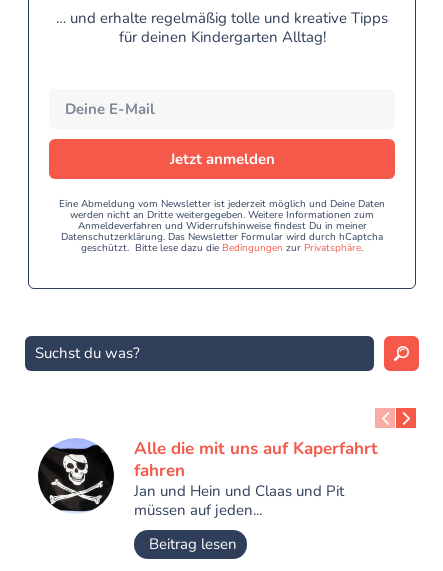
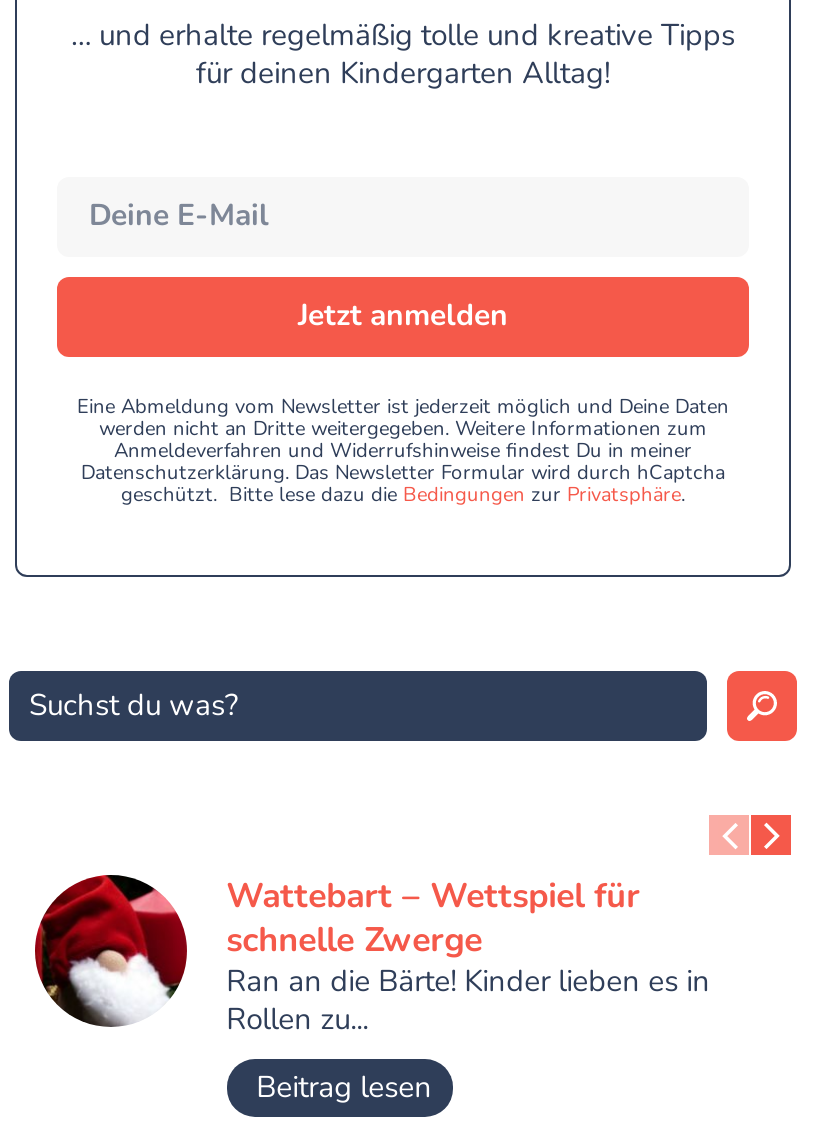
[37,437,378,520] [image] | Alle die mit uns auf Kaperfahrt | fahren | Jan und Hein und Claas und Pit | müssen auf jeden... -> [33,873,710,1040] [image] | Wattebart – Wettspiel für | schnelle Zwerge | Ran an die Bärte! Kinder lieben es in | Rollen zu...

